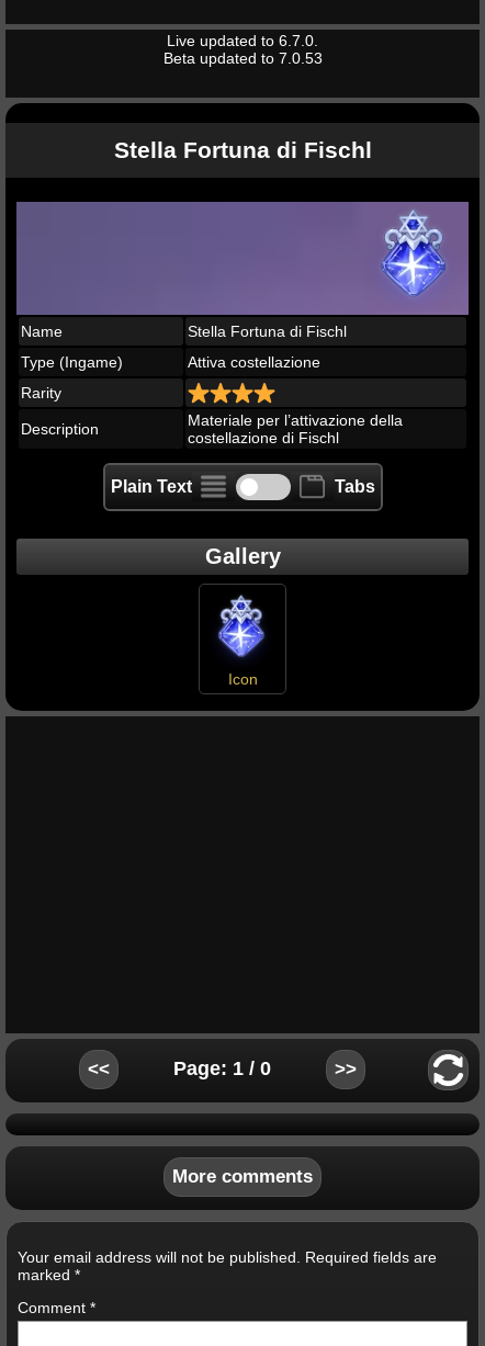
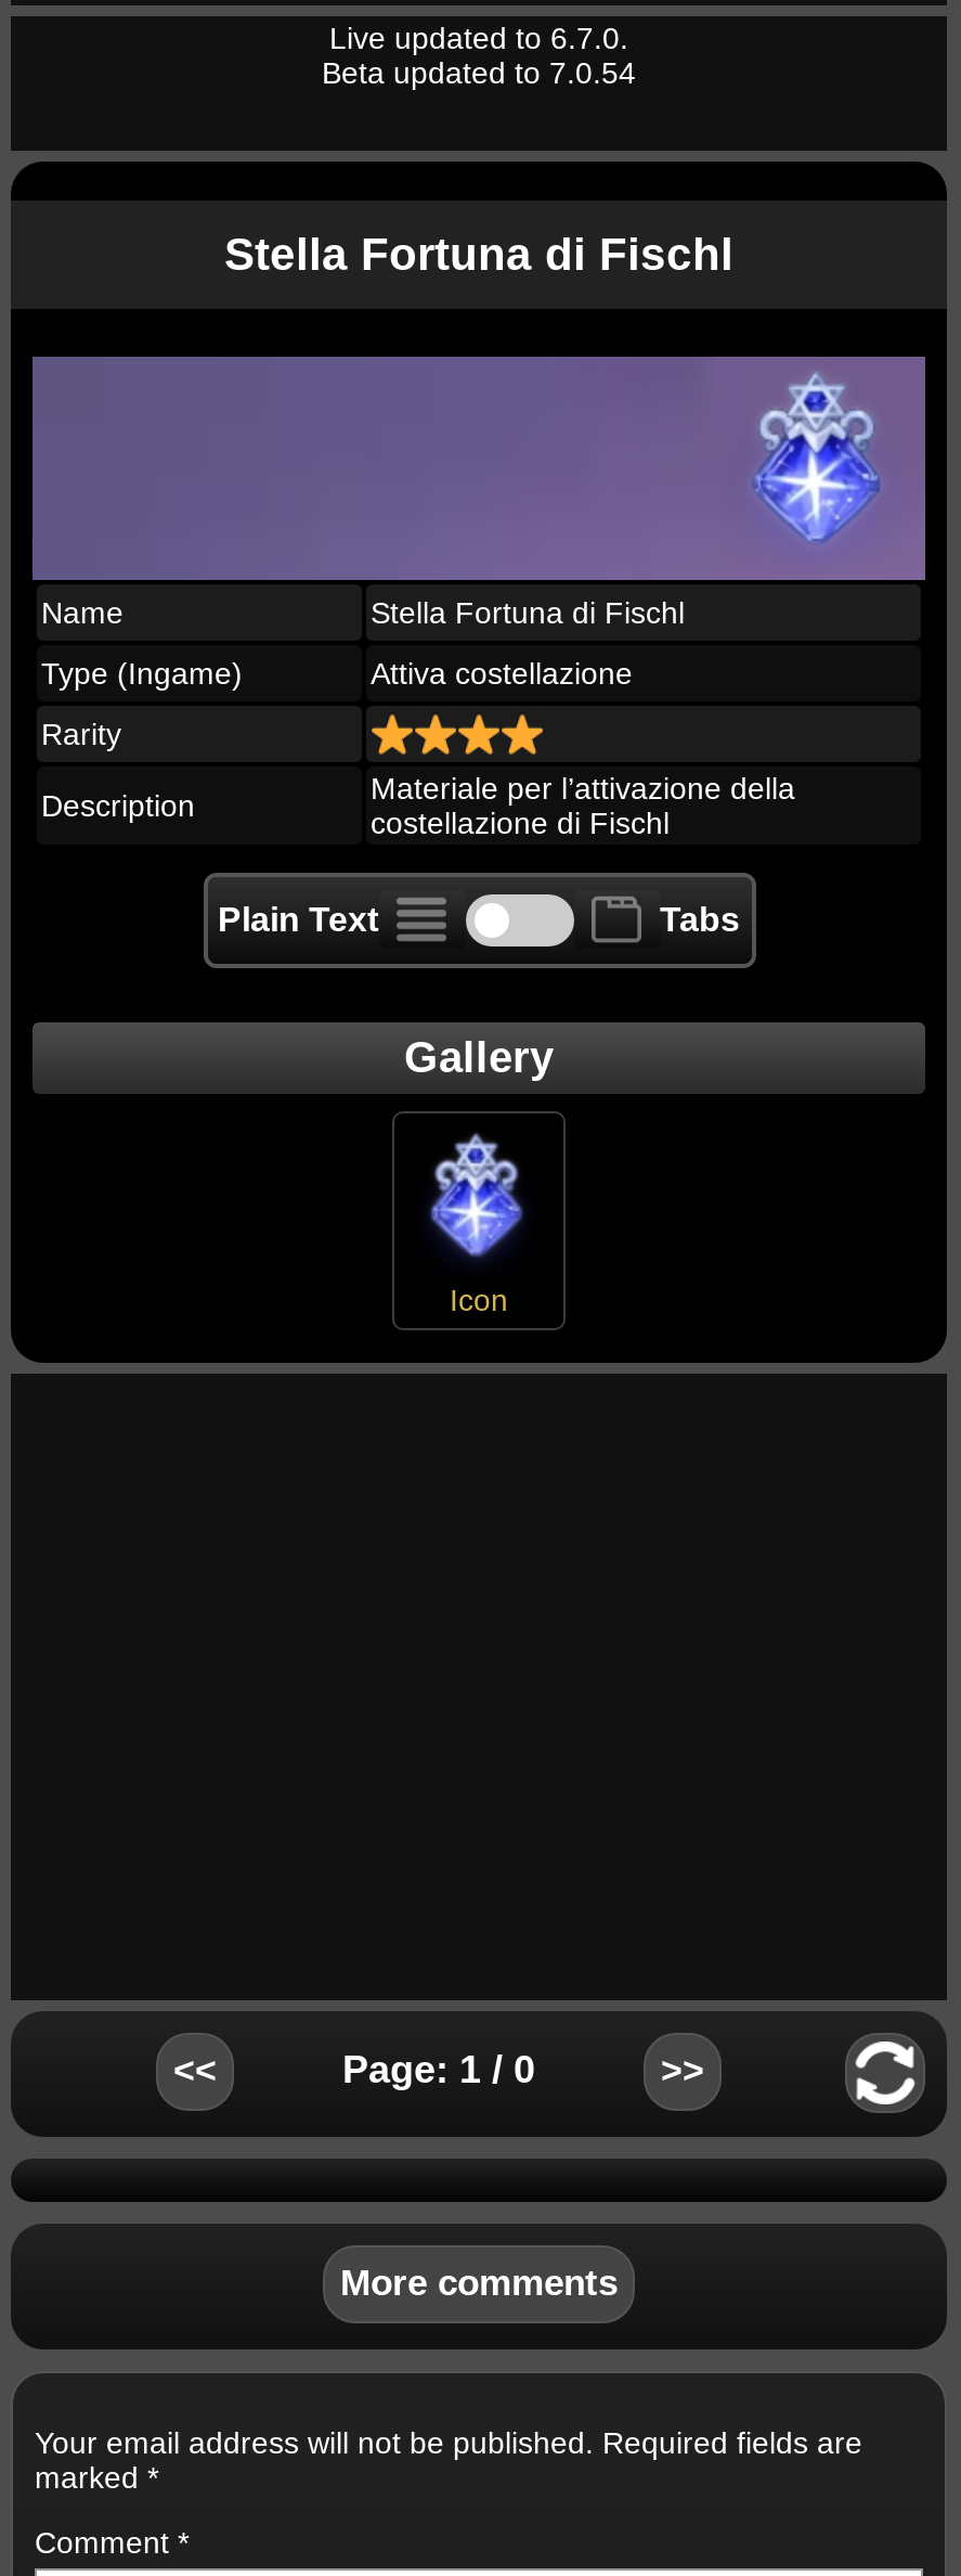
[163,49,322,67] Beta updated to 7.0.53 -> [322,55,636,90] Beta updated to 7.0.54

